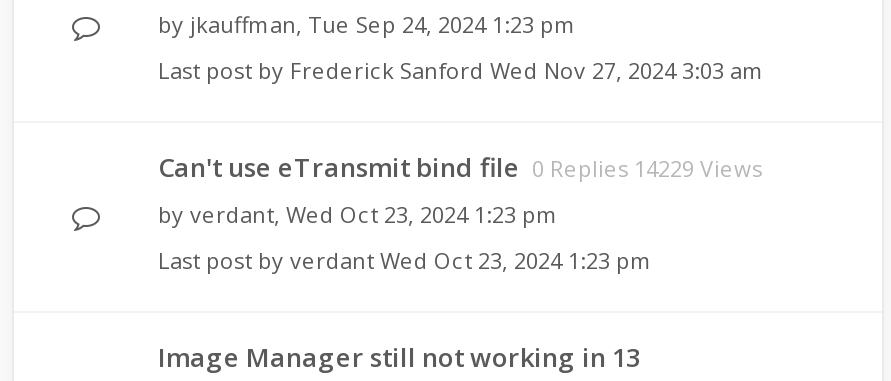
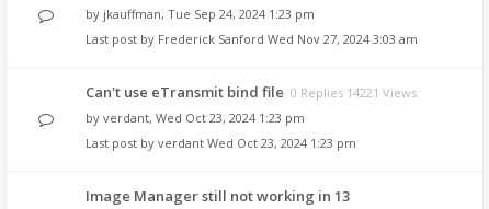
[158,149,762,185] Can't use eTransmit bind file 0 Replies 14229 Views -> [86,82,417,102] Can't use eTransmit bind file 0 Replies 14221 Views

